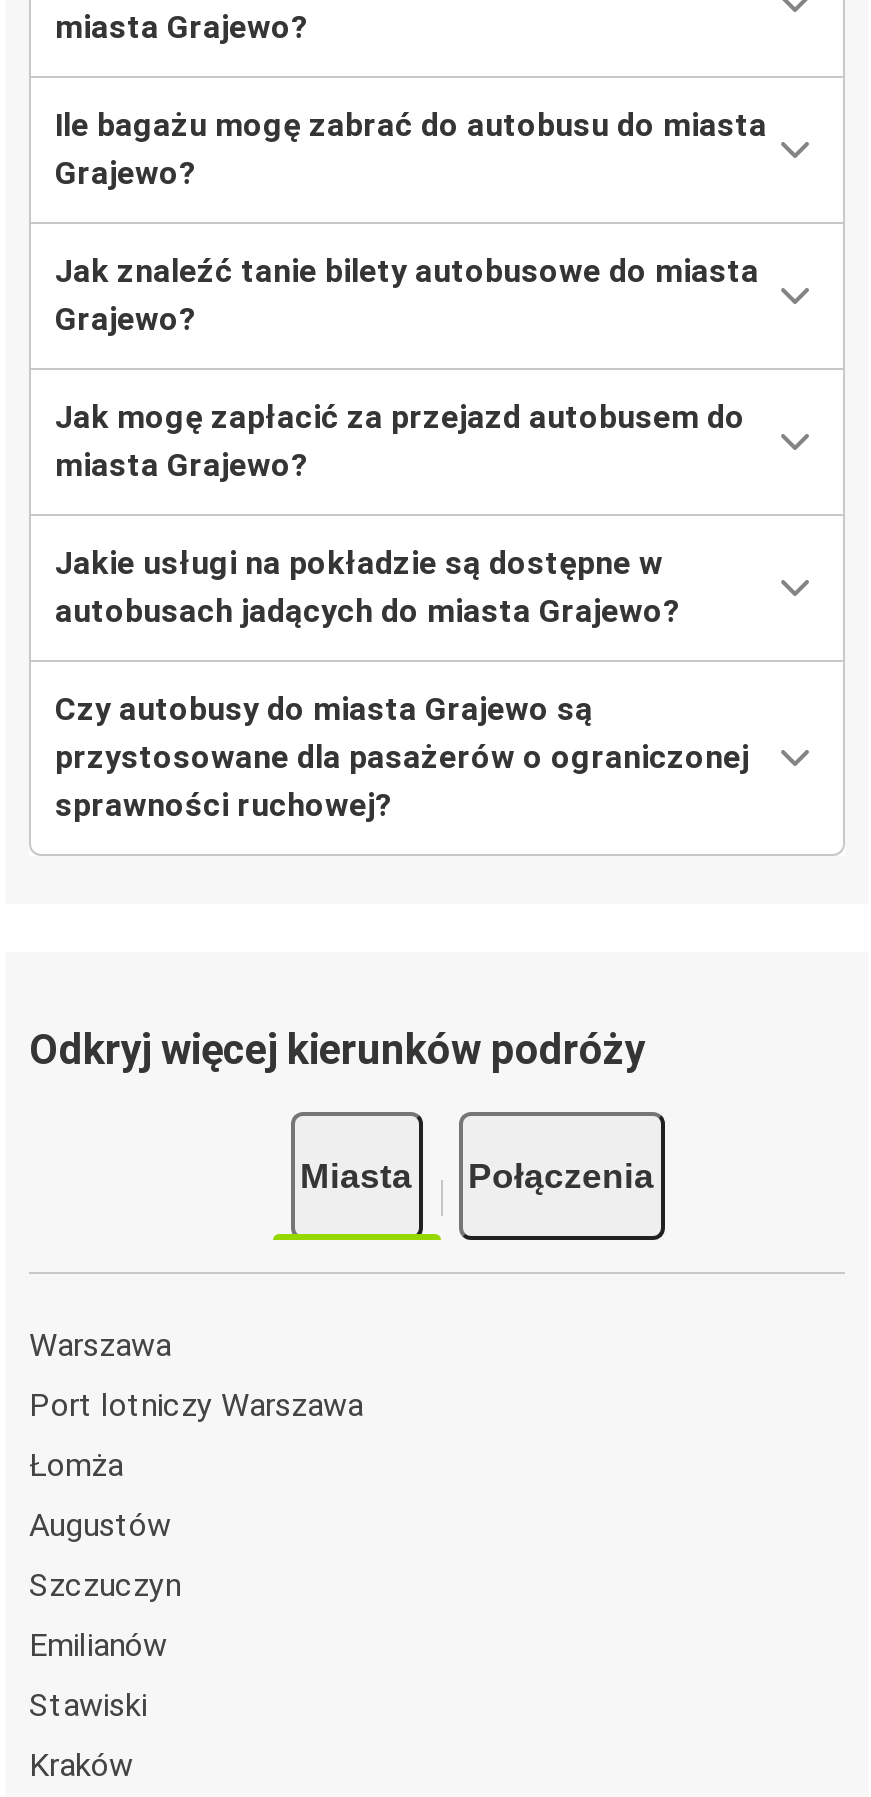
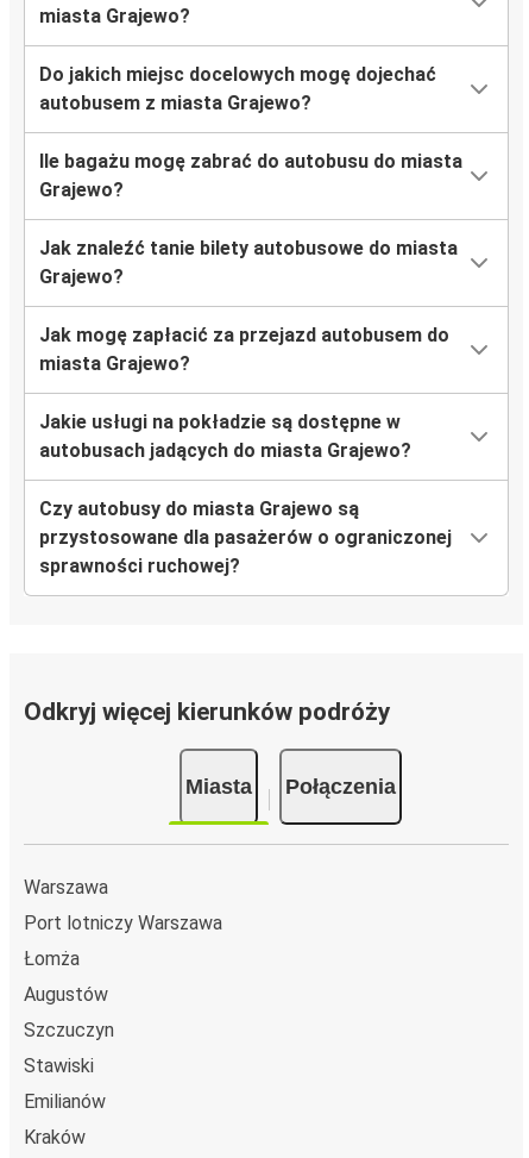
none -> [39,62,436,114] Do jakich miejsc docelowych mogę dojechać | autobusem z miasta Grajewo?
moved [29,1626,167,1664] -> [24,1090,106,1113]: Emilianów

